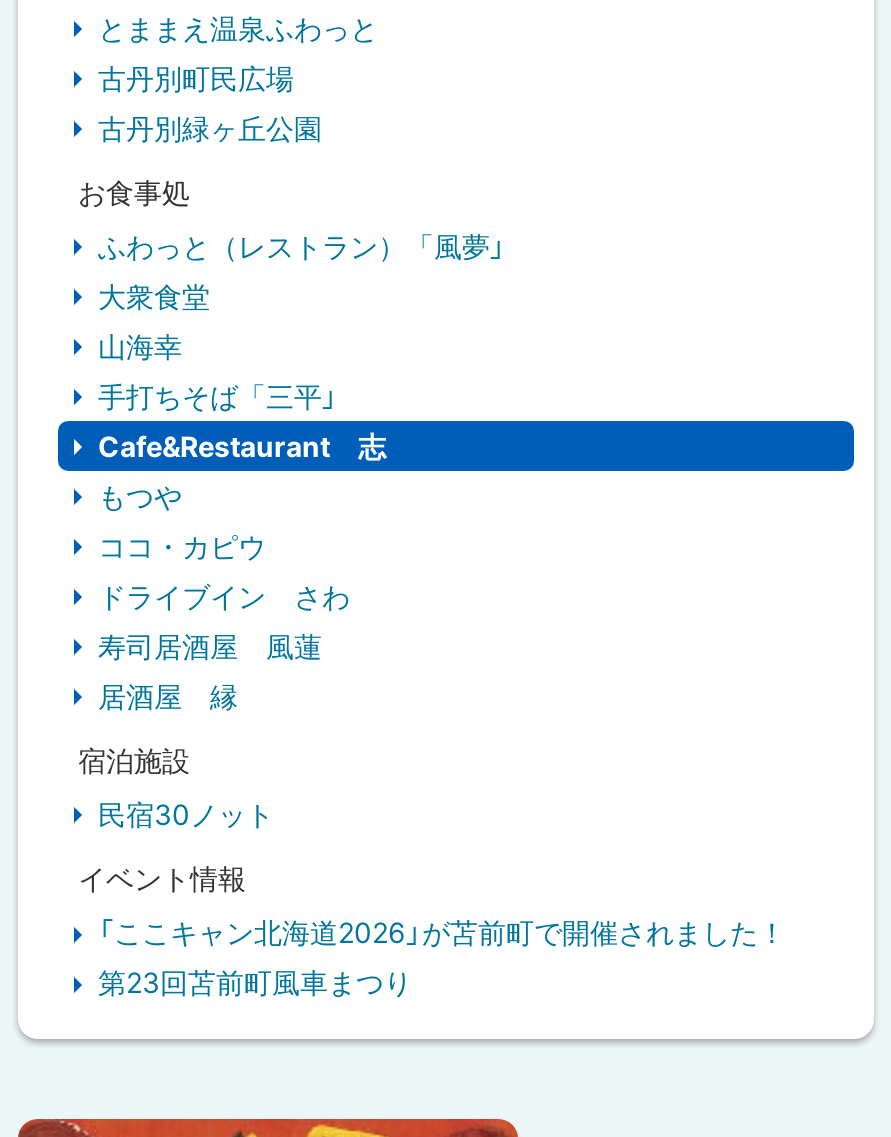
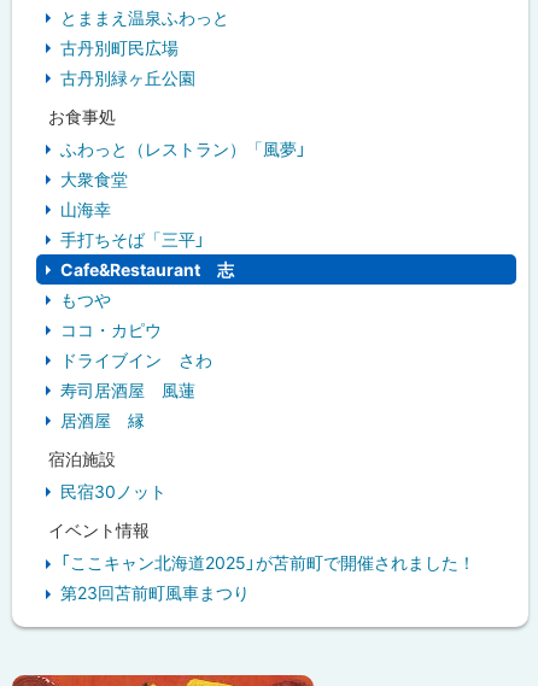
[98,915,786,949] 「ここキャン北海道2026」が苫前町で開催されました！ -> [60,552,475,573] 「ここキャン北海道2025」が苫前町で開催されました！

